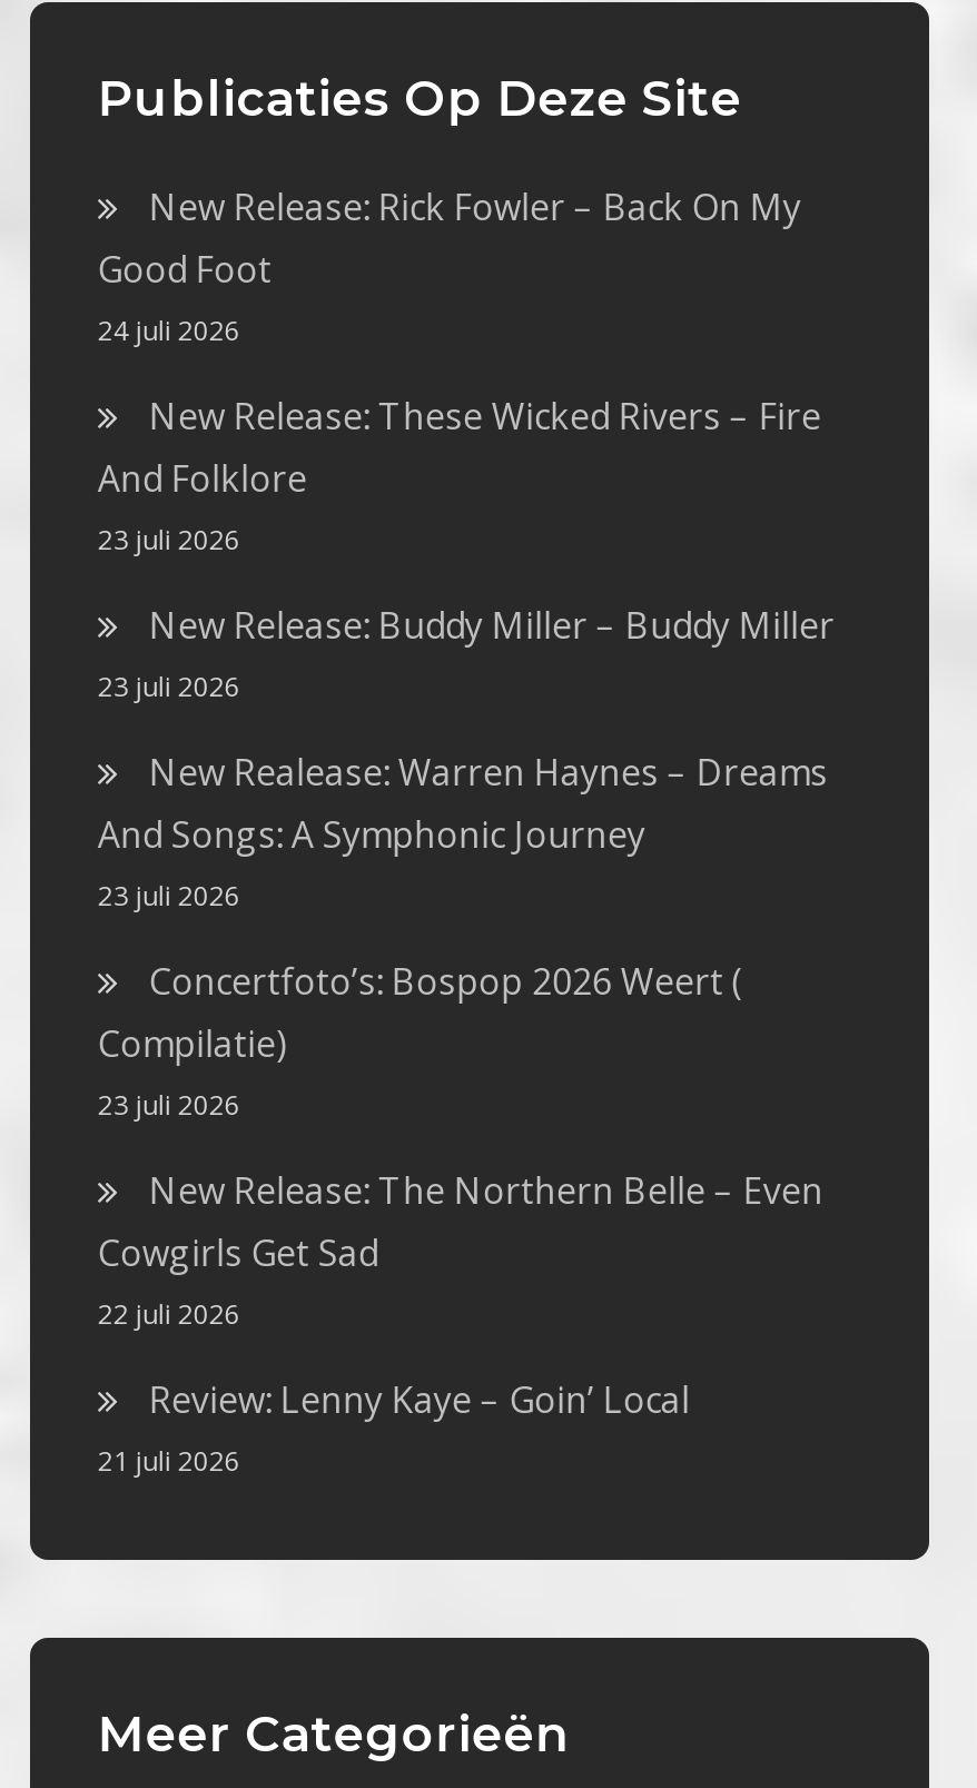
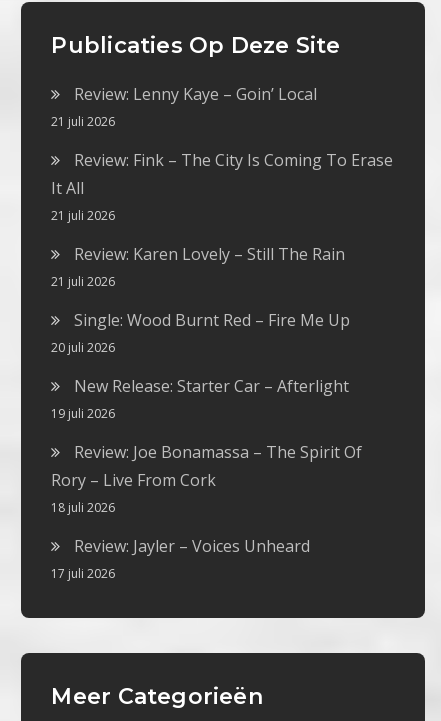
[98,182,834,1332] New Release: Rick Fowler – Back On My | Good Foot | 24 juli 2026 | New Release: These Wicked Rivers – Fire | And Folklore | 23 juli 2026 | New Release: Buddy Miller – Buddy Miller | 23 juli 2026 | New Realease: Warren Haynes – Dreams | And Songs: A Symphonic Journey | 23 juli 2026 | Concertfoto’s: Bospop 2026 Weert ( | Compilatie) | 23 juli 2026 | New Release: The Northern Belle – Even | Cowgirls Get Sad | 22 juli 2026 -> none
moved [98,1375,690,1479] -> [51,83,317,130]: Review: Lenny Kaye – Goin’ Local | 21 juli 2026
none -> [51,149,393,582] Review: Fink – The City Is Coming To Erase | It All | 21 juli 2026 | Review: Karen Lovely – Still The Rain | 21 juli 2026 | Single: Wood Burnt Red – Fire Me Up | 20 juli 2026 | New Release: Starter Car – Afterlight | 19 juli 2026 | Review: Joe Bonamassa – The Spirit Of | Rory – Live From Cork | 18 juli 2026 | Review: Jayler – Voices Unheard | 17 juli 2026

